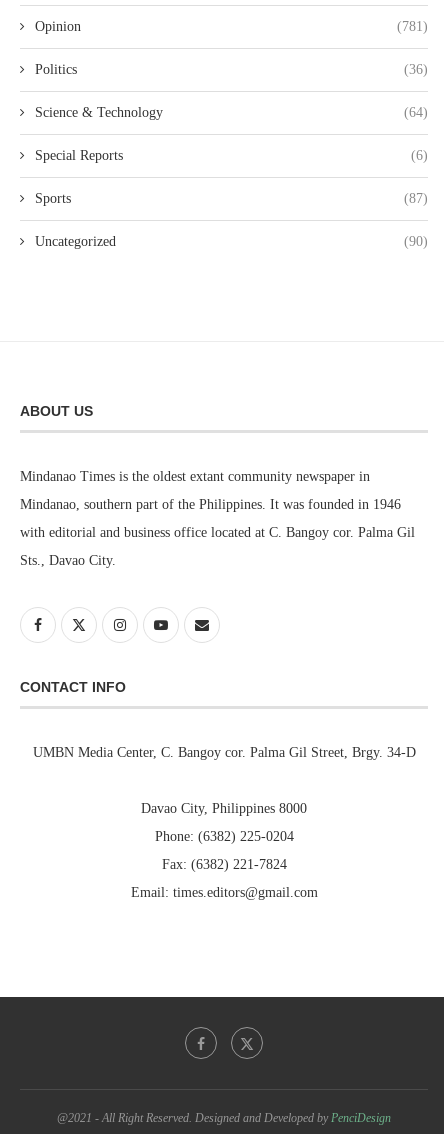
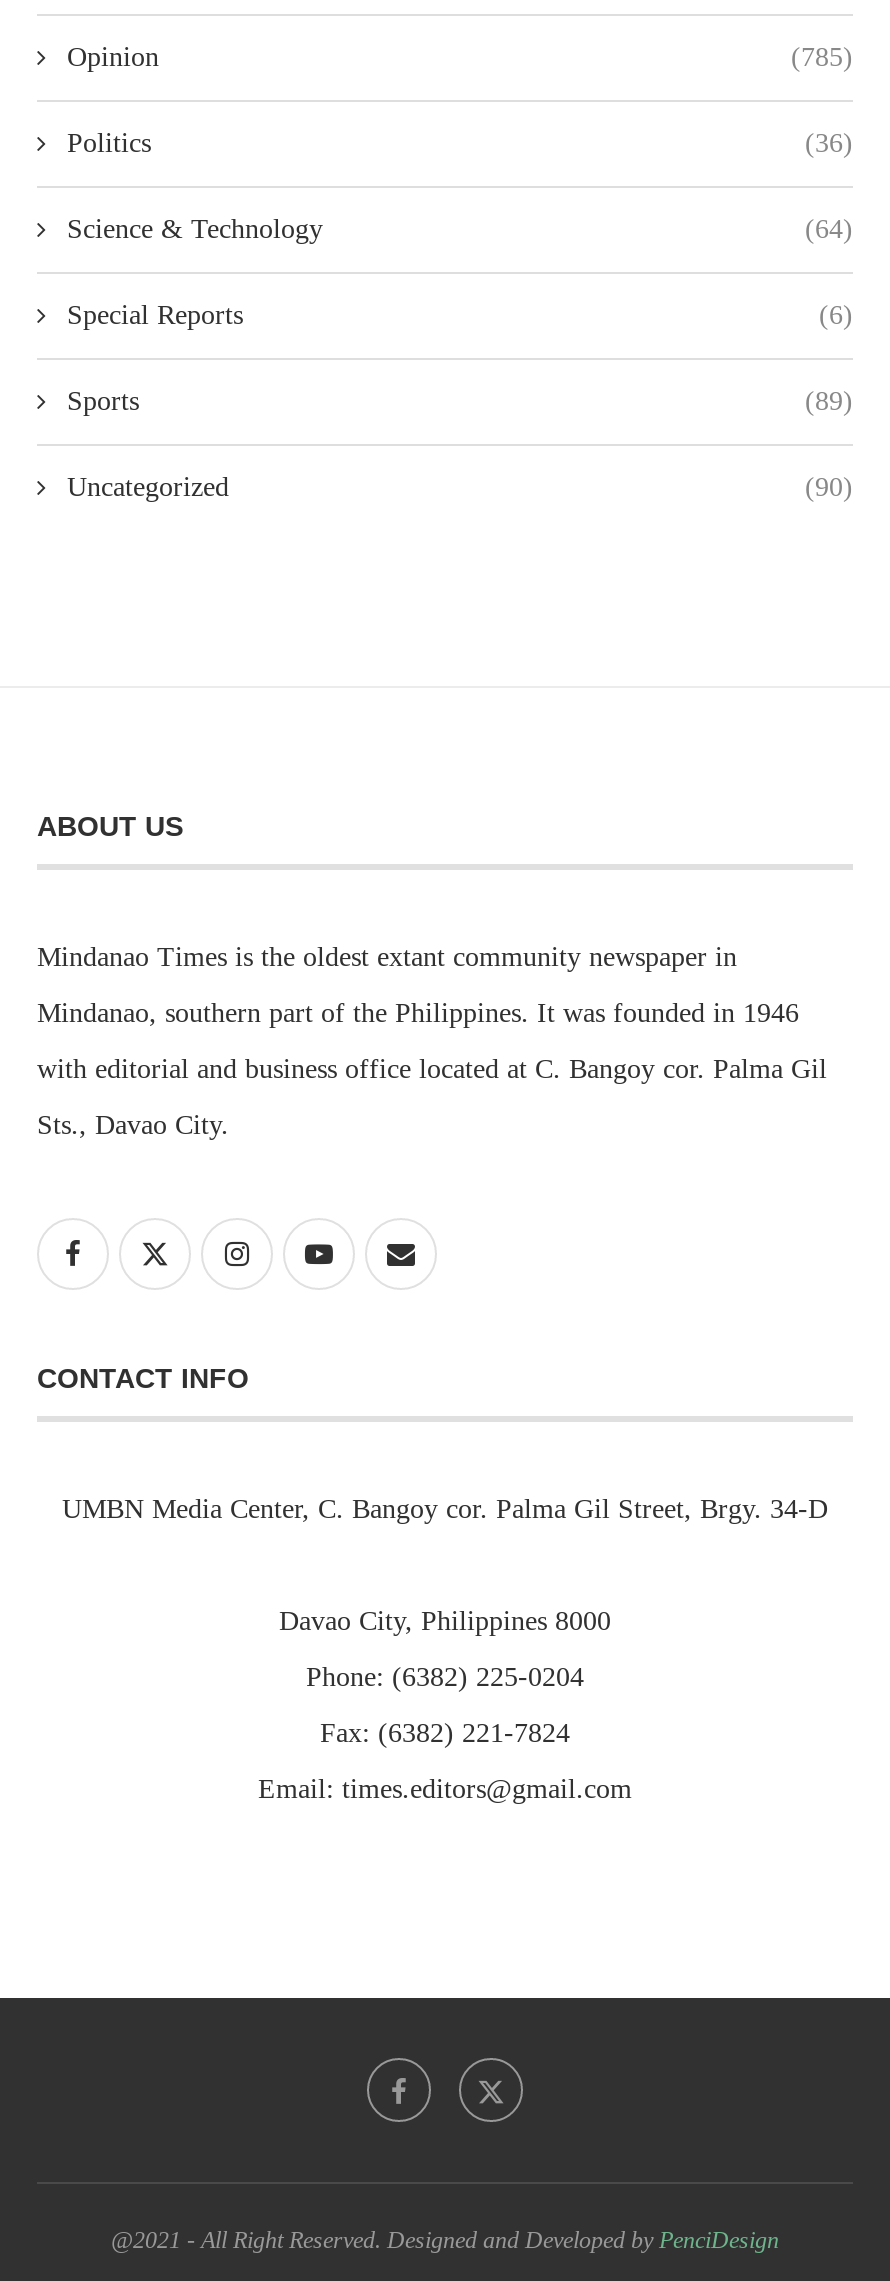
[397,19,428,34] (781) -> [791,41,853,71] (785)
[404,191,428,206] (87) -> [805,385,853,415] (89)

